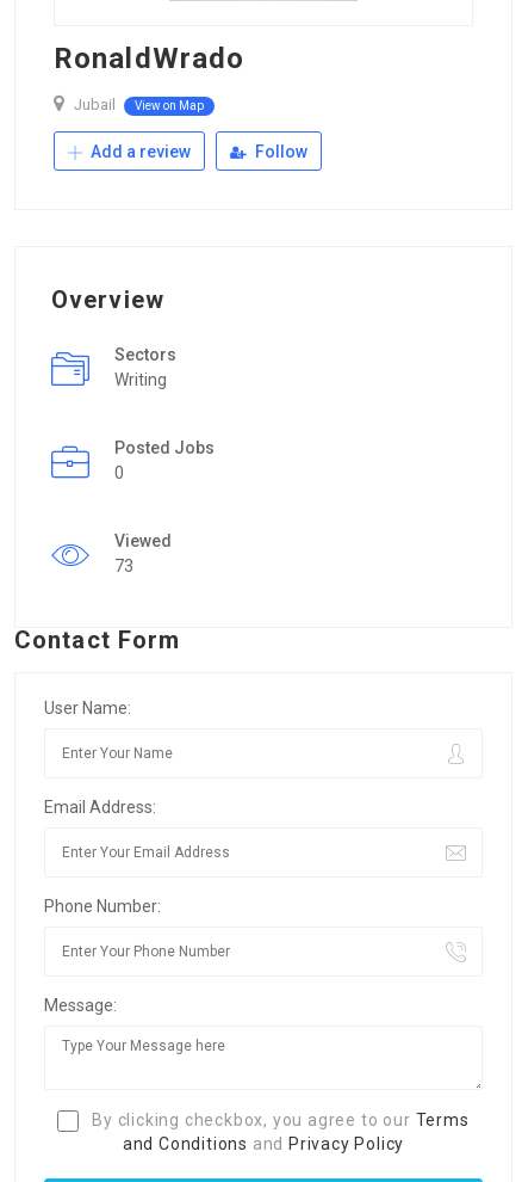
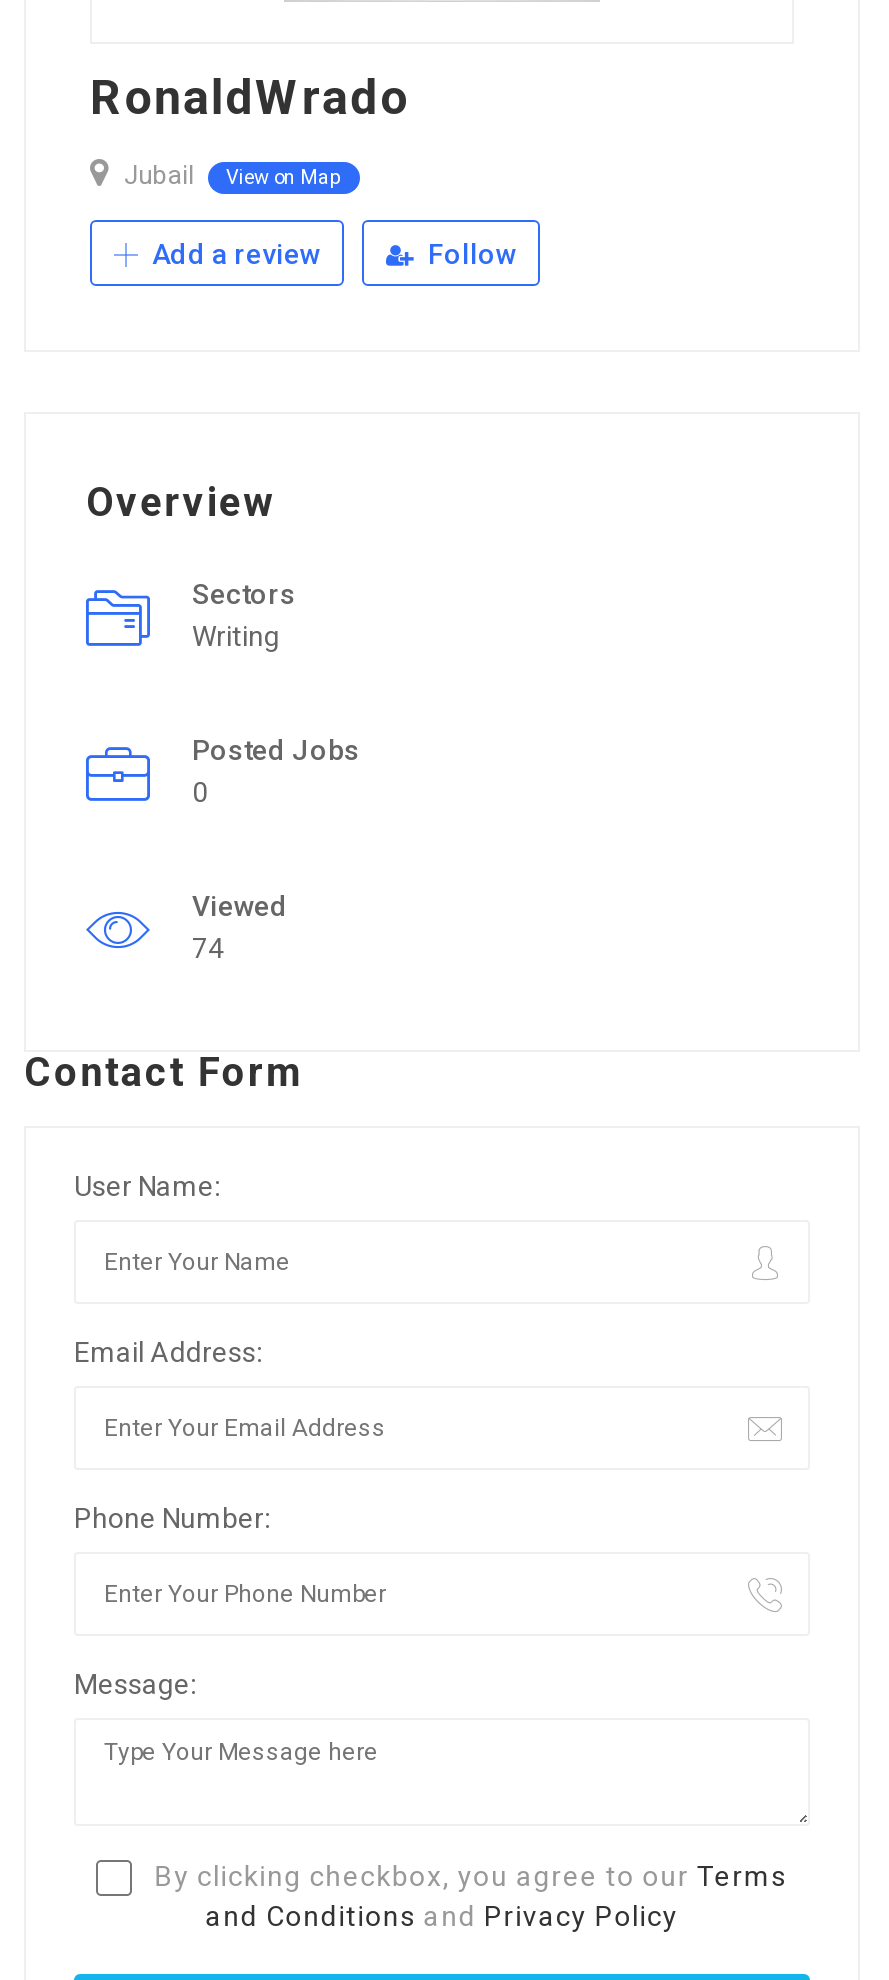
[114,556,133,575] 73 -> [192,932,224,964] 74

